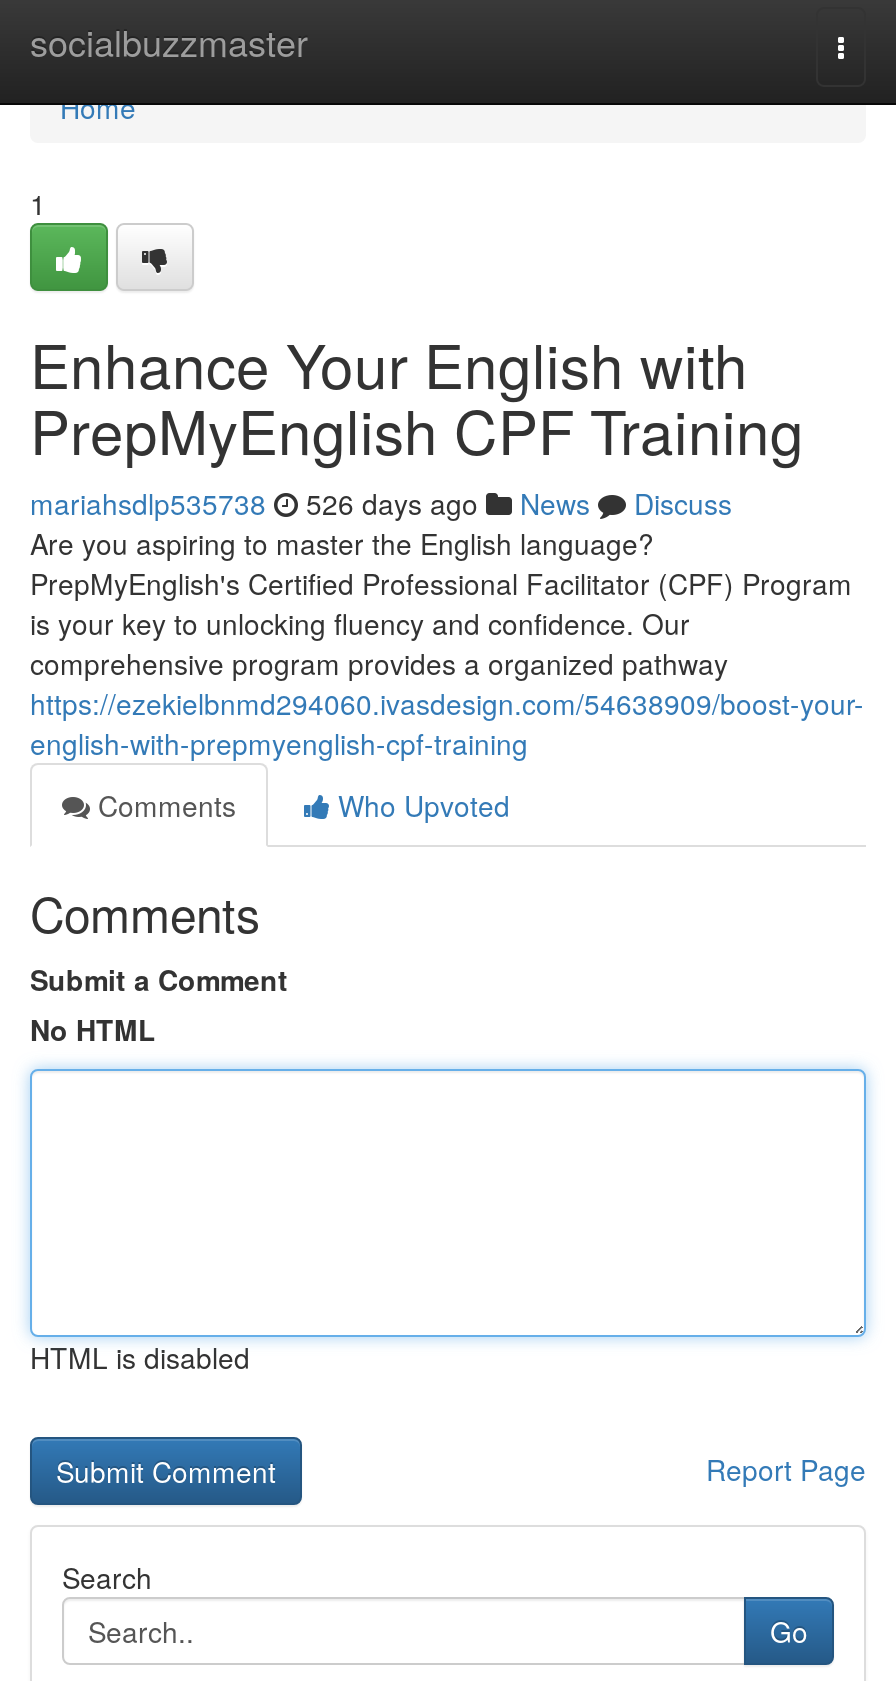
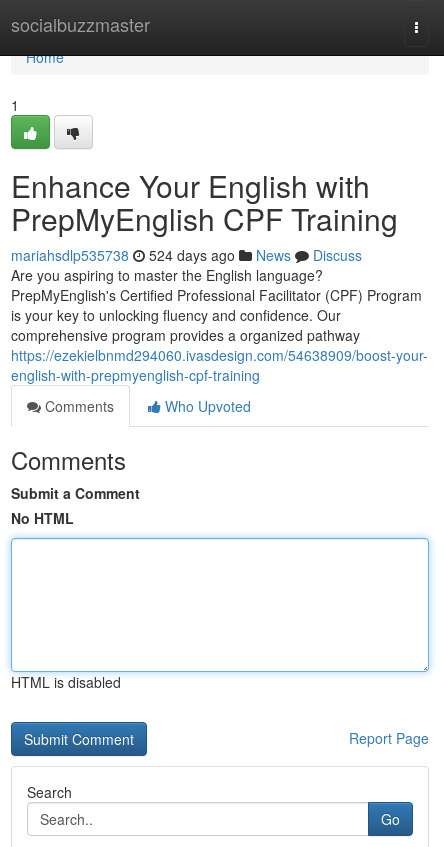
[30,483,732,523] mariahsdlp535738 526 days ago News Discuss -> [11,245,362,265] mariahsdlp535738 524 days ago News Discuss

